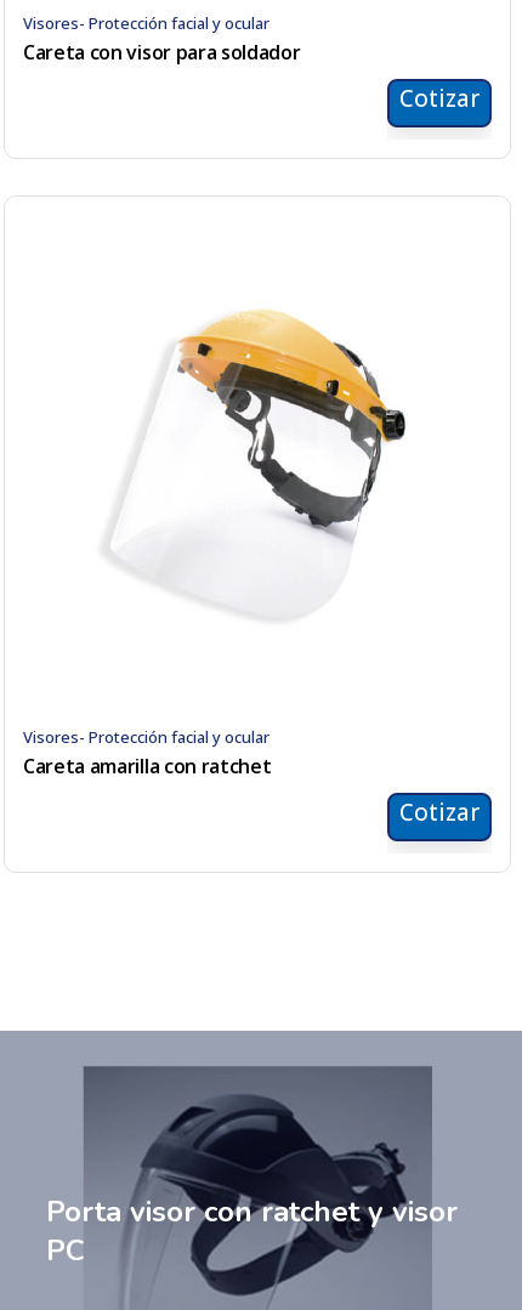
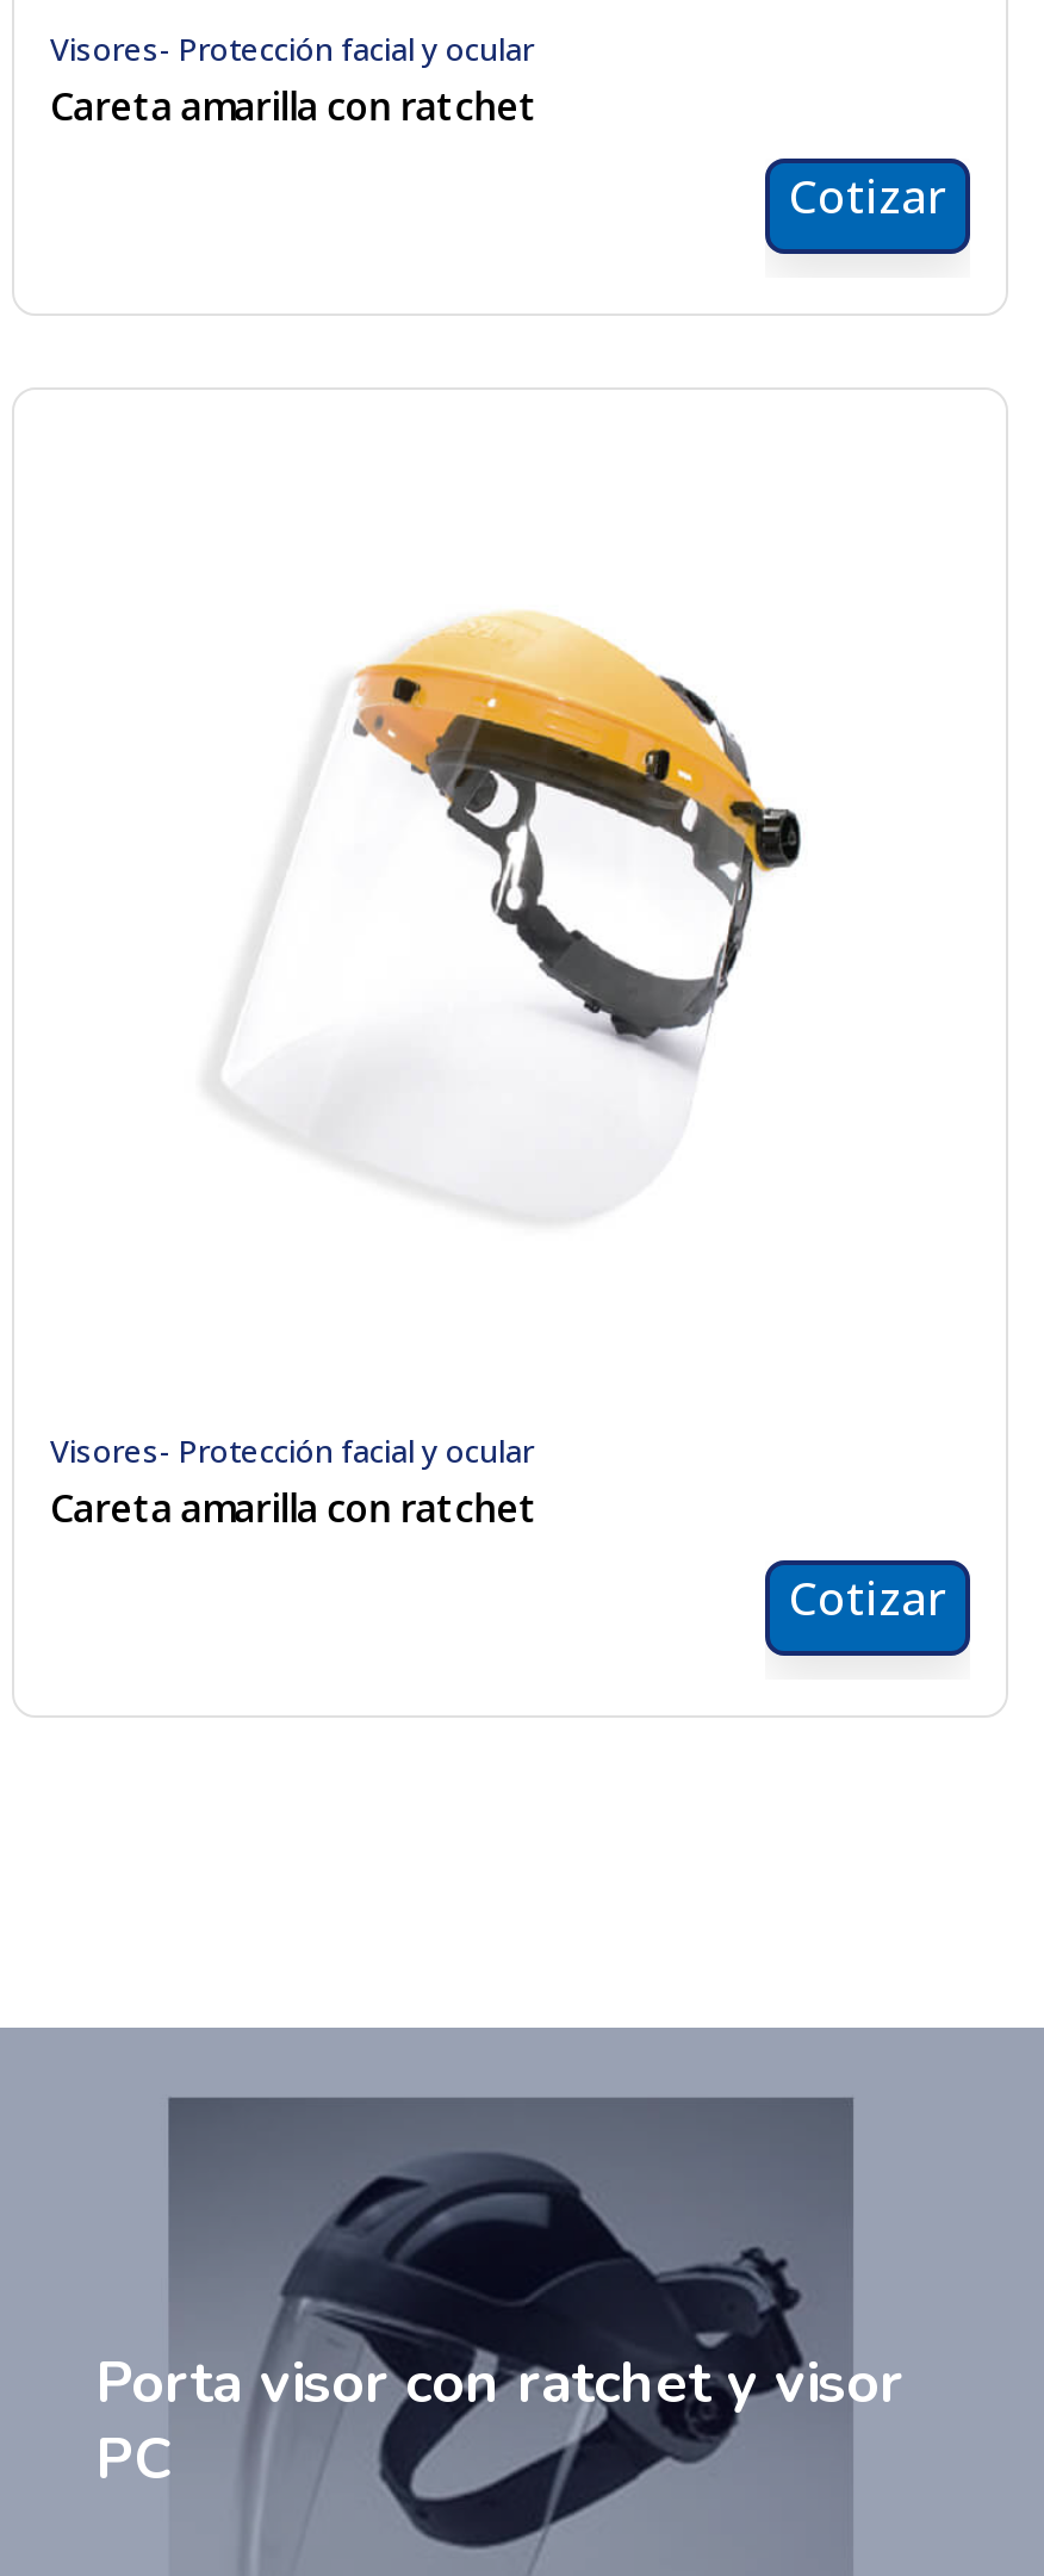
[23,39,300,66] Careta con visor para soldador -> [50,80,537,132] Careta amarilla con ratchet

